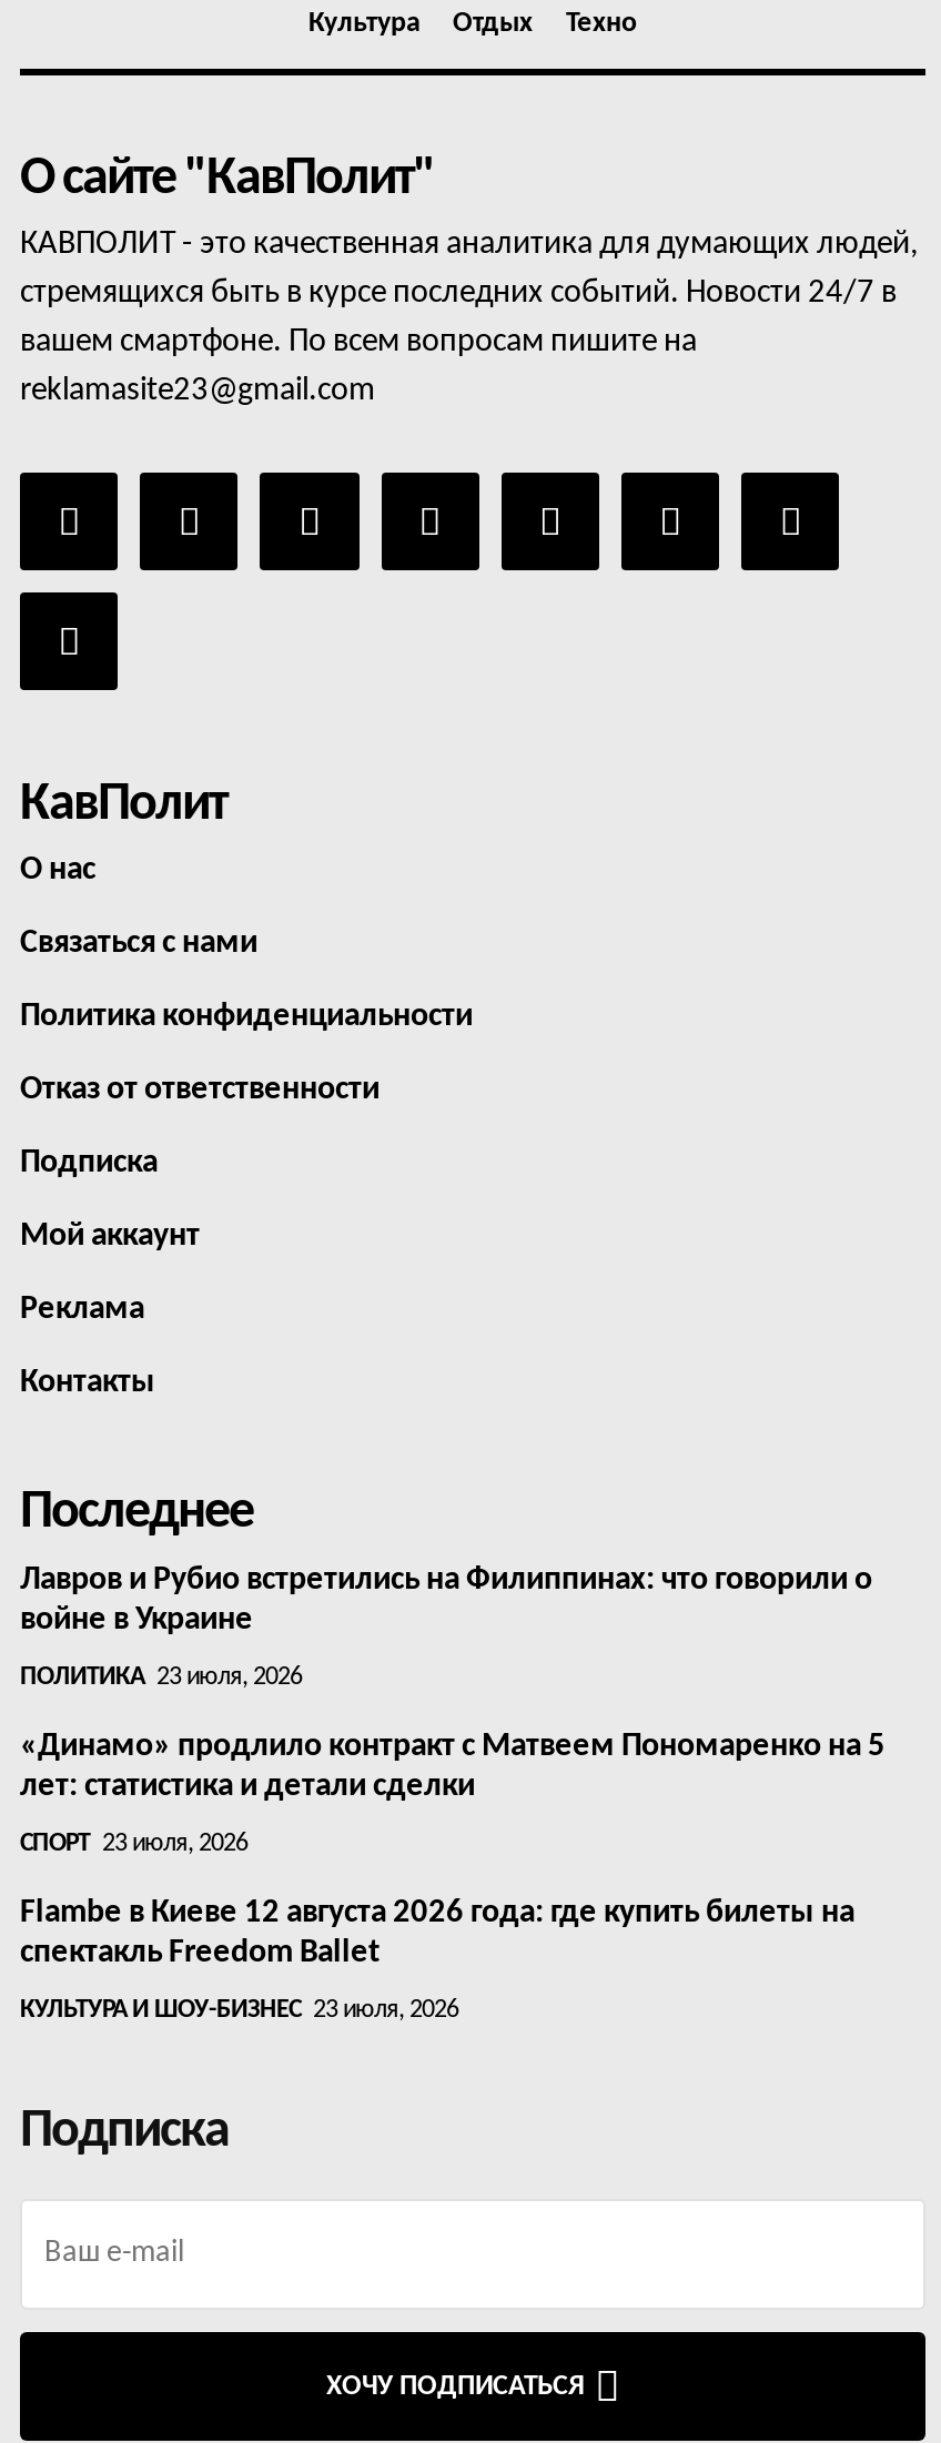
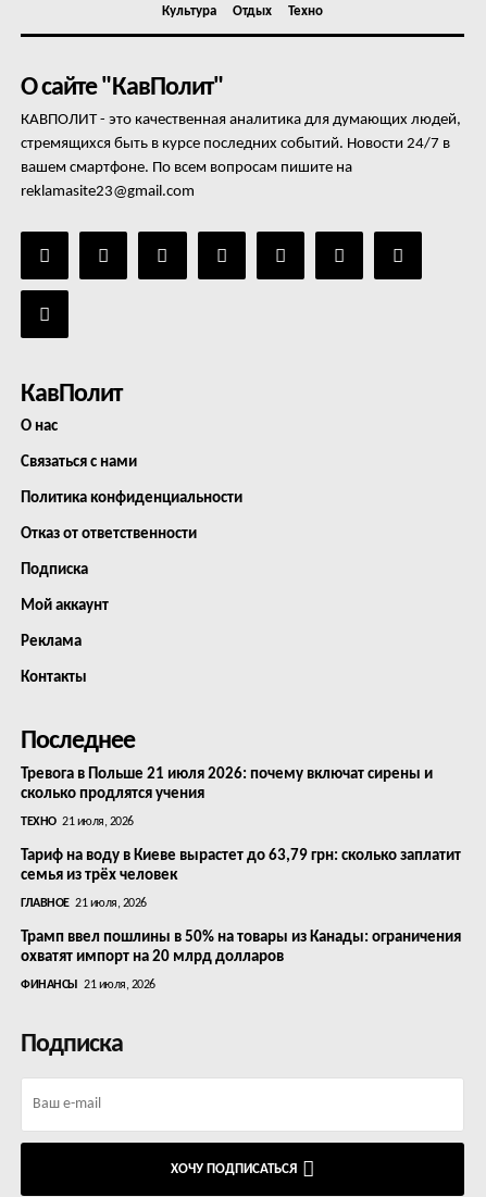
[20,1565,872,1638] Лавров и Рубио встретились на Филиппинах: что говорили о | войне в Украине -> [21,767,433,803] Тревога в Польше 21 июля 2026: почему включат сирены и | сколько продлятся учения
[20,1665,302,1692] ПОЛИТИКА 23 июля, 2026 -> [21,816,133,829] ТЕХНО 21 июля, 2026
[20,1732,886,1805] «Динамо» продлило контракт с Матвеем Пономаренко на 5 | лет: статистика и детали сделки -> [21,848,461,884] Тариф на воду в Киеве вырастет до 63,79 грн: сколько заплатит | семья из трёх человек
[20,1831,247,1858] СПОРТ 23 июля, 2026 -> [21,897,146,910] ГЛАВНОЕ 21 июля, 2026
[20,1898,854,1971] Flambe в Киеве 12 августа 2026 года: где купить билеты на | спектакль Freedom Ballet -> [21,930,461,966] Трамп ввел пошлины в 50% на товары из Канады: ограничения | охватят импорт на 20 млрд долларов
[20,1998,458,2025] КУЛЬТУРА И ШОУ-БИЗНЕС 23 июля, 2026 -> [21,979,155,992] ФИНАНСЫ 21 июля, 2026

